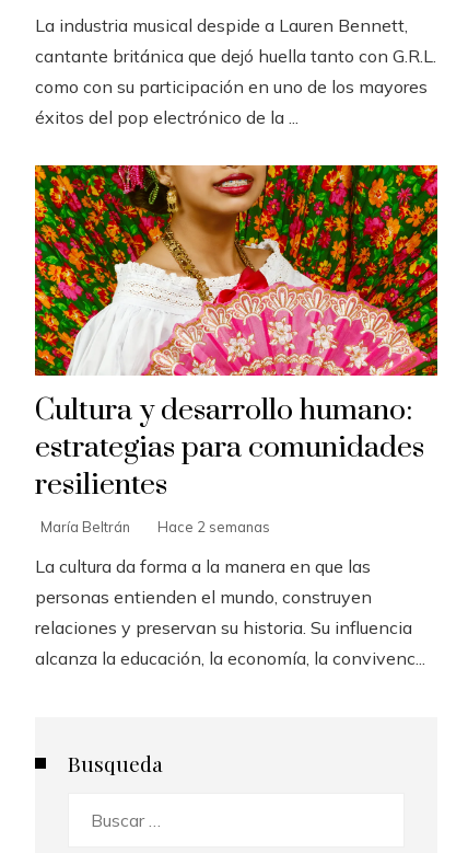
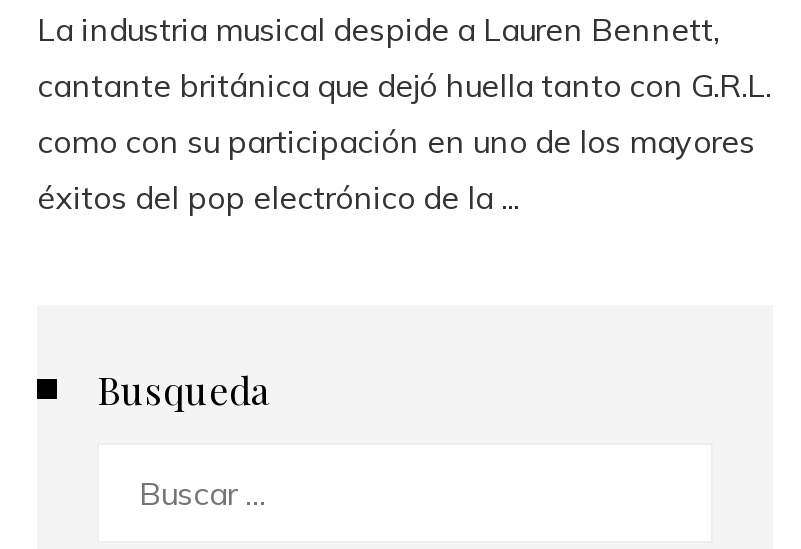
[34,164,438,669] [image] | Cultura y desarrollo humano: | estrategias para comunidades | resilientes | María Beltrán | Hace 2 semanas | La cultura da forma a la manera en que las | personas entienden el mundo, construyen | relaciones y preservan su historia. Su influencia | alcanza la educación, la economía, la convivenc... -> none

